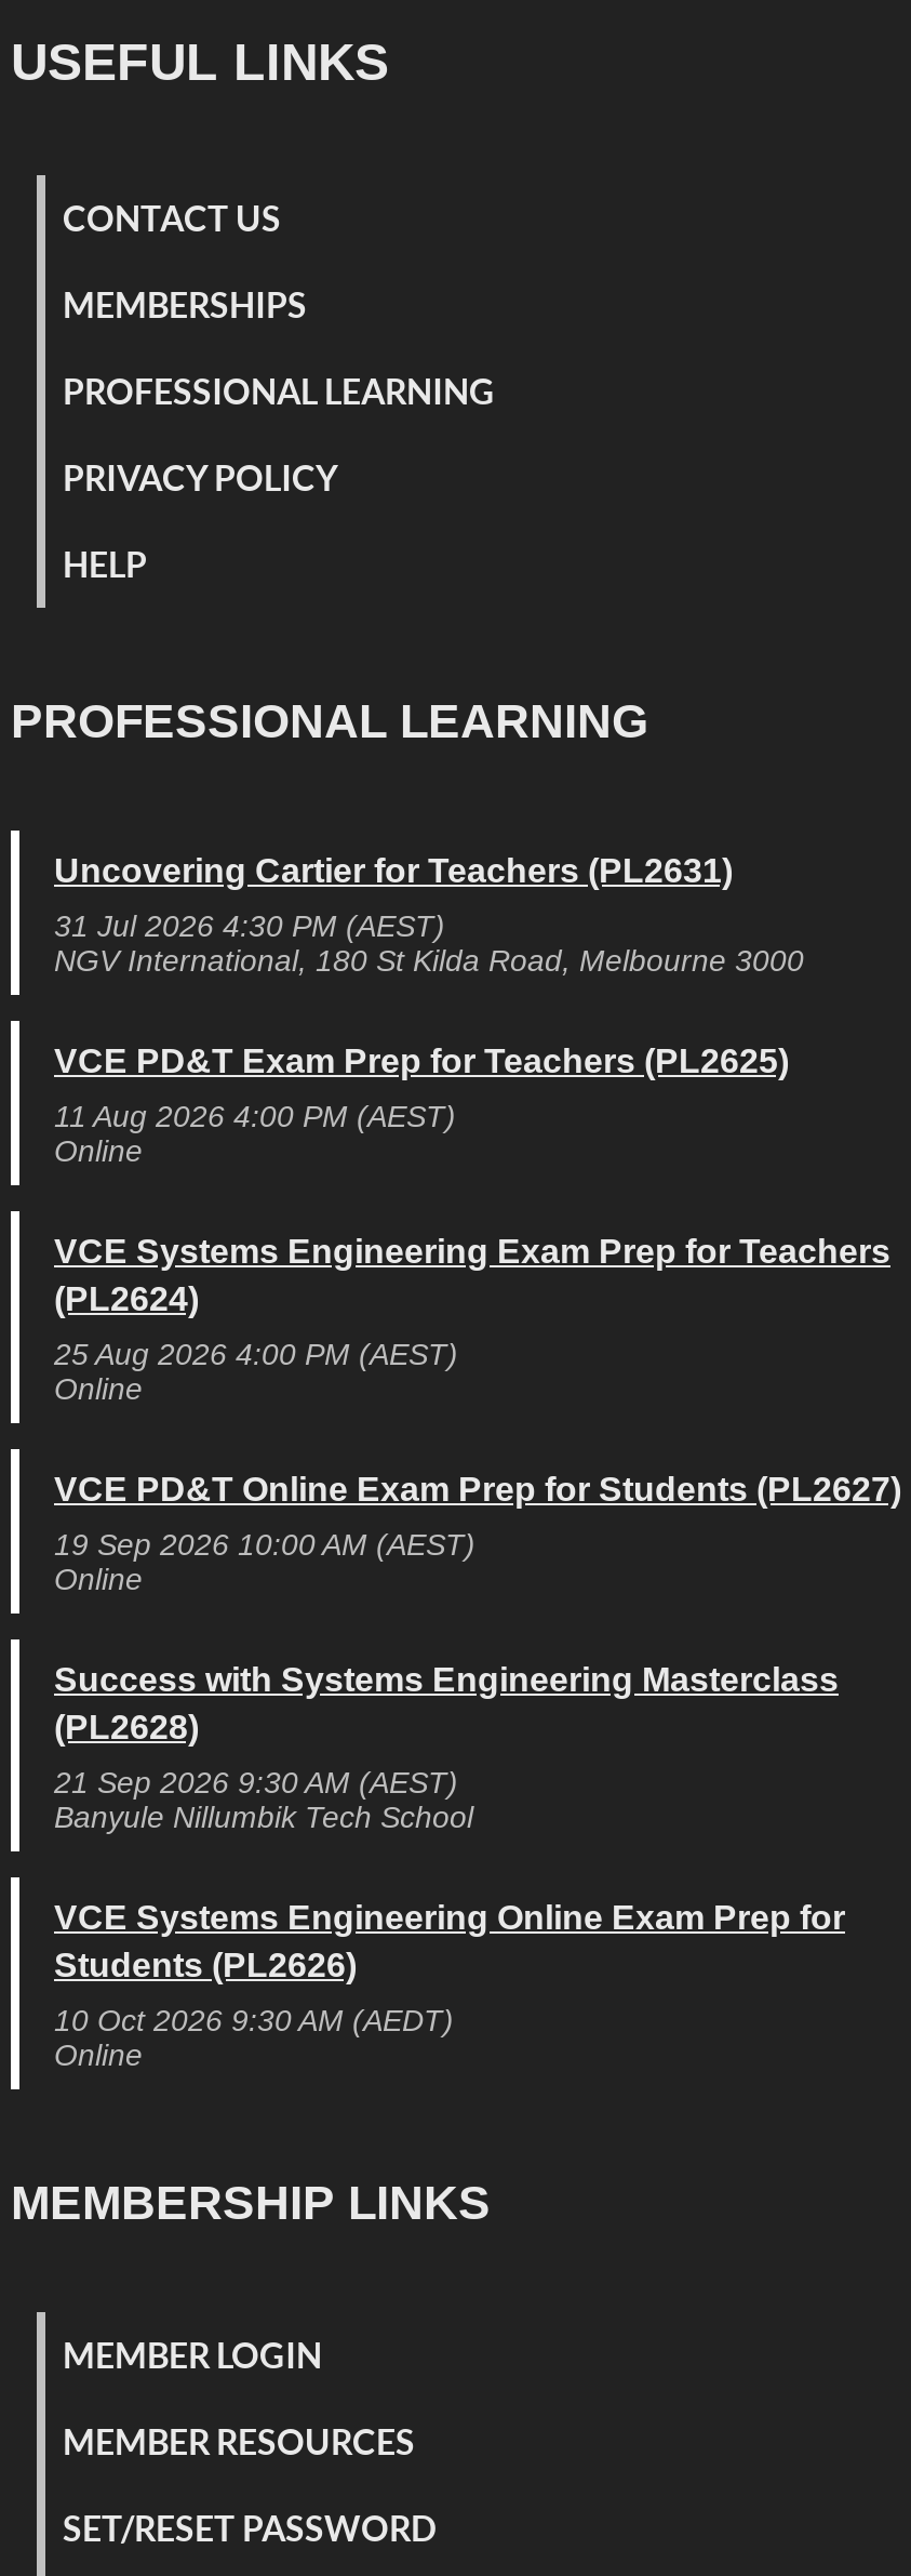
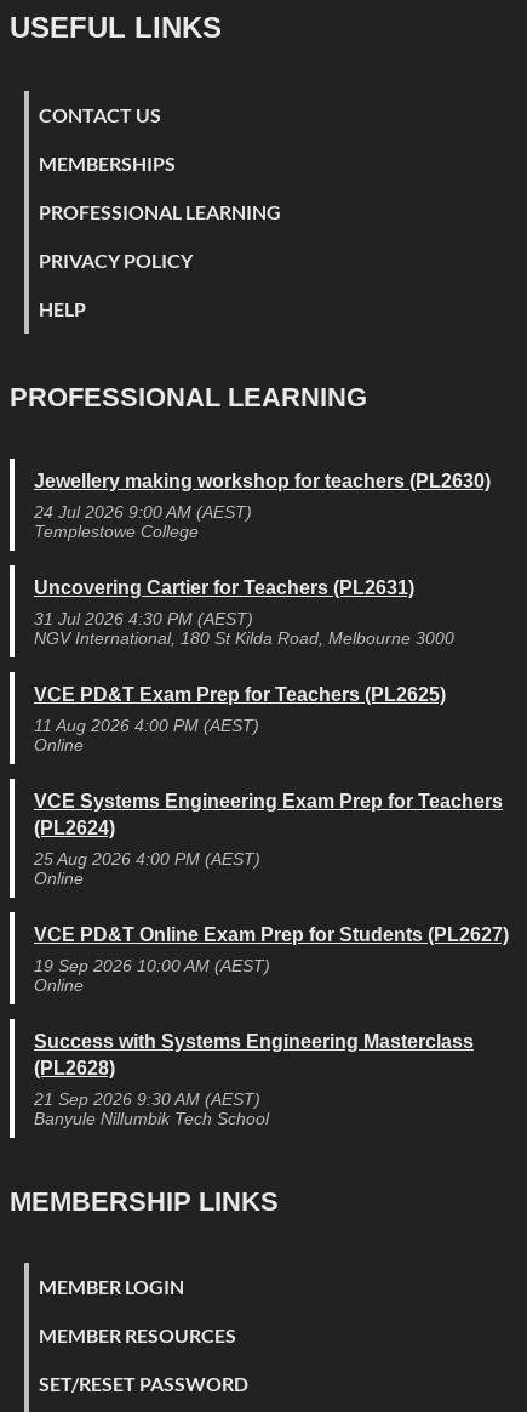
none -> [34,471,491,541] Jewellery making workshop for teachers (PL2630) | 24 Jul 2026 9:00 AM (AEST) | Templestowe College
moved [54,853,901,1835] -> [34,578,509,1128]: Uncovering Cartier for Teachers (PL2631) | 31 Jul 2026 4:30 PM (AEST) | NGV International, 180 St Kilda Road, Melbourne 3000 | ... | 21 Sep 2026 9:30 AM (AEST) | Banyule Nillumbik Tech School
[54,1899,845,2072] VCE Systems Engineering Online Exam Prep for | Students (PL2626) | 10 Oct 2026 9:30 AM (AEDT) | Online -> none

